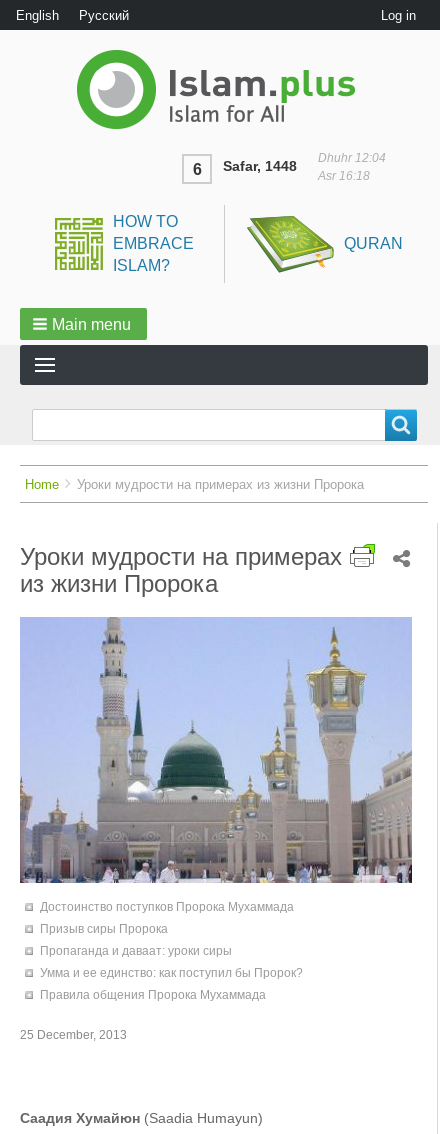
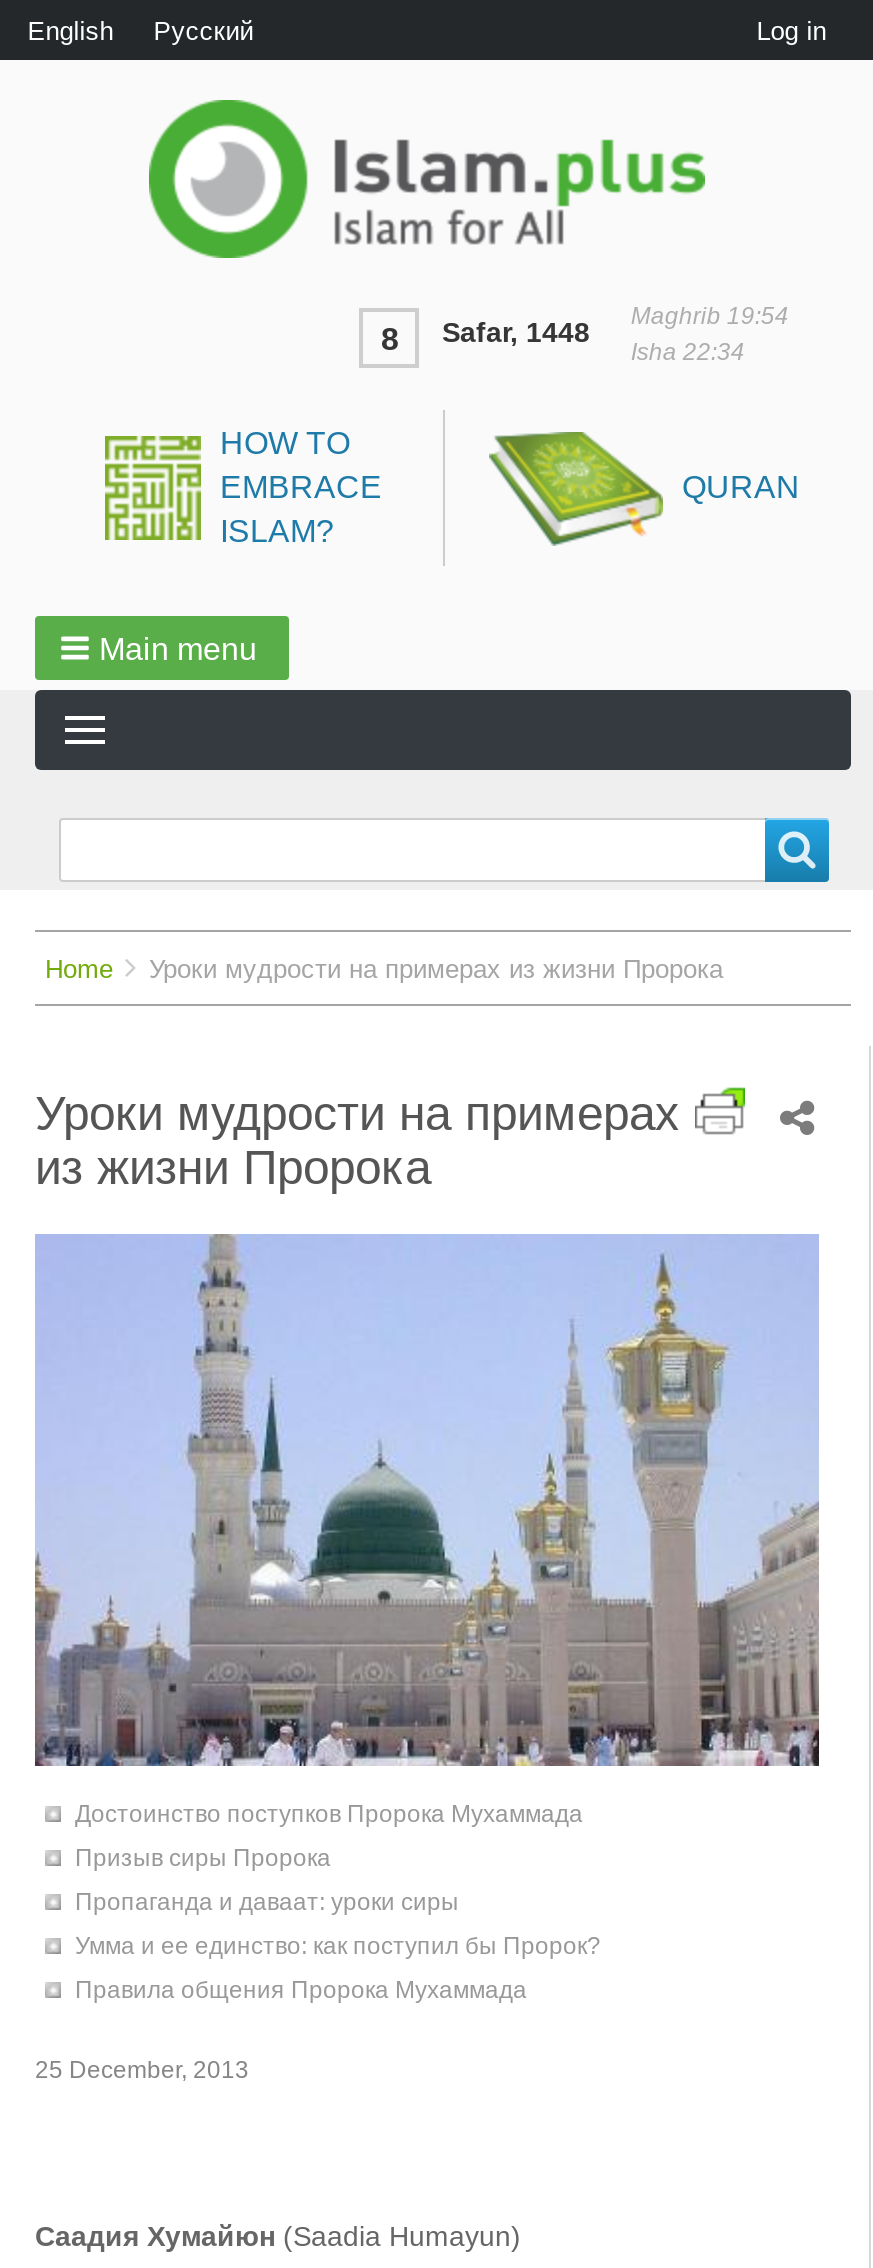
[318,151,386,183] Dhuhr 12:04 | Asr 16:18 -> [631,302,789,366] Maghrib 19:54 | Isha 22:34
[193,158,297,178] 6 Safar, 1448 -> [381,316,590,356] 8 Safar, 1448

